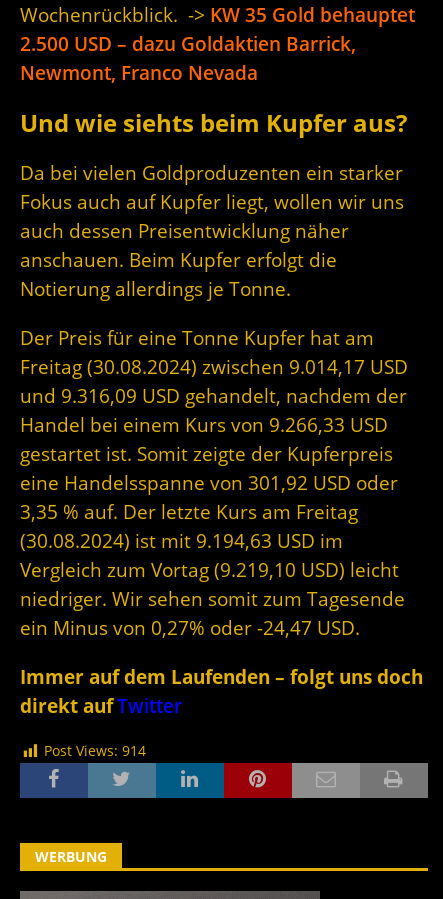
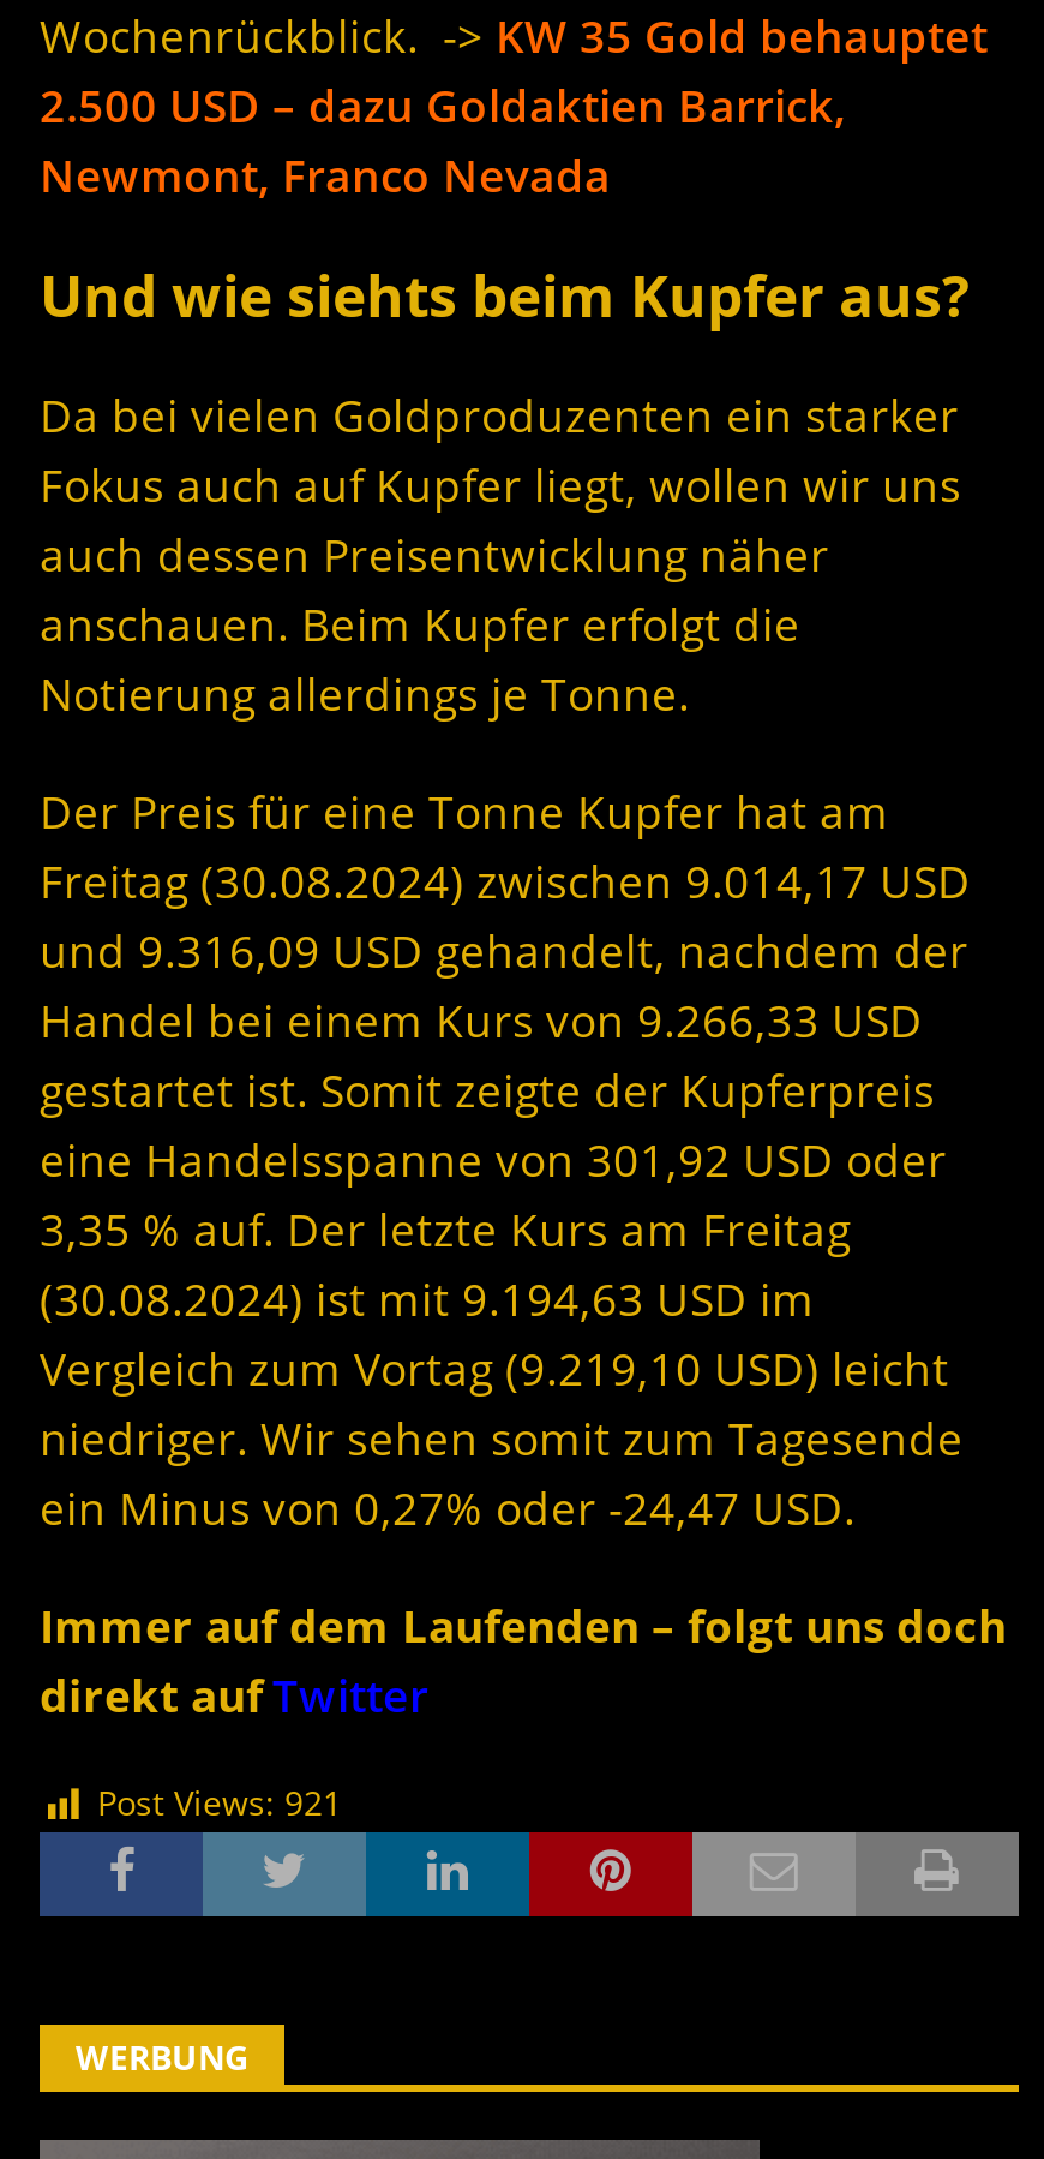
[44,741,146,760] Post Views: 914 -> [97,1781,342,1826] Post Views: 921

